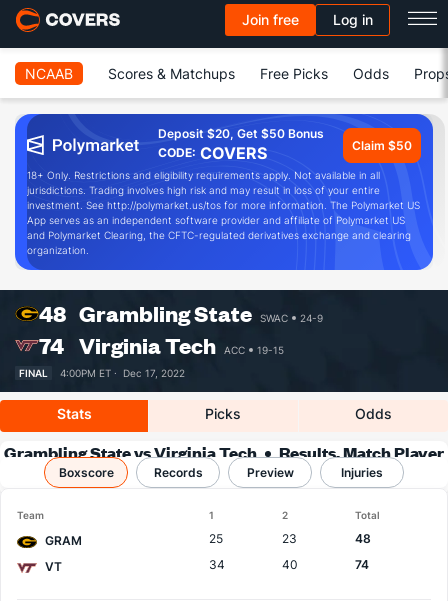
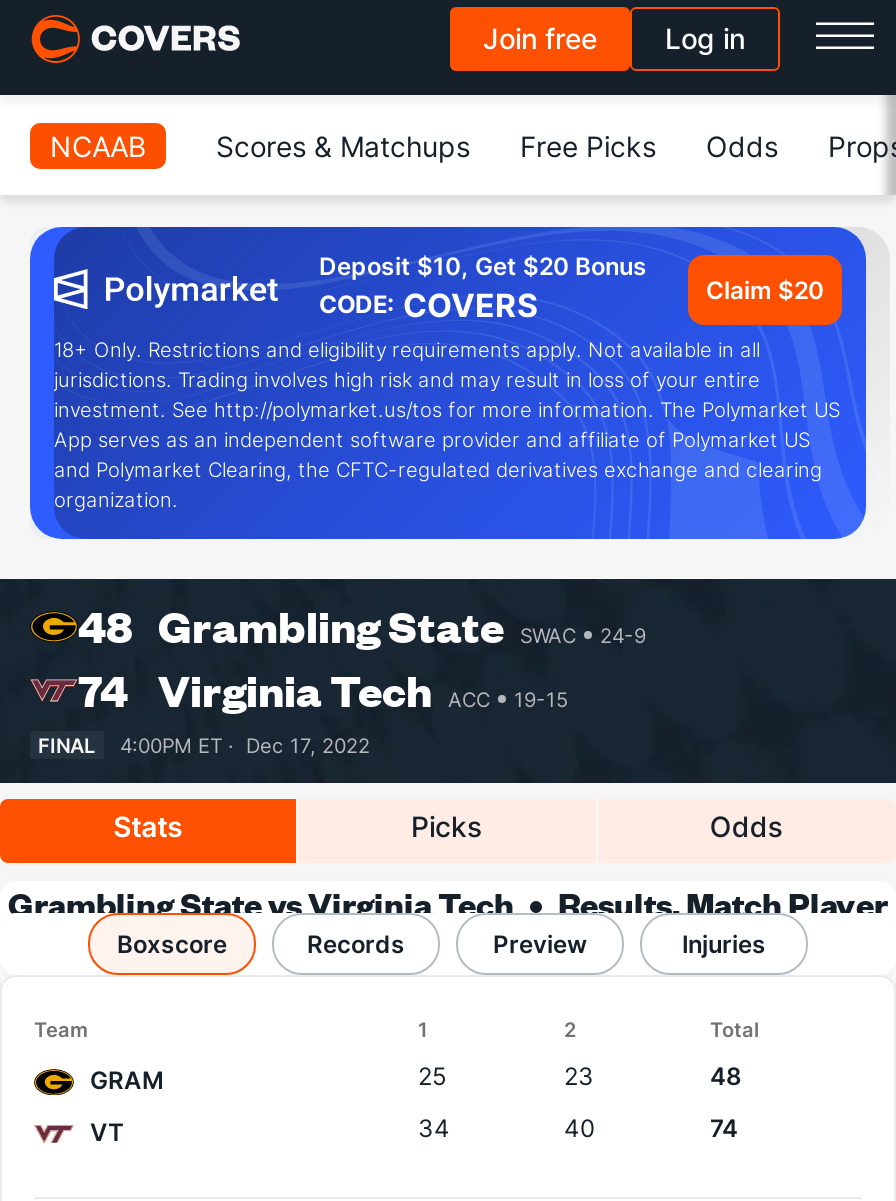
[158,126,324,141] Deposit $20, Get $50 Bonus -> [319,251,647,281] Deposit $10, Get $20 Bonus
[352,137,412,152] Claim $50 -> [706,274,824,304] Claim $20

